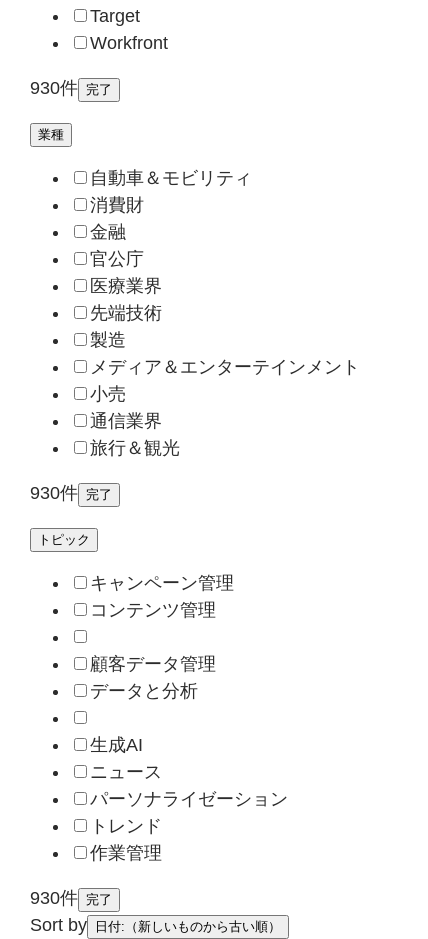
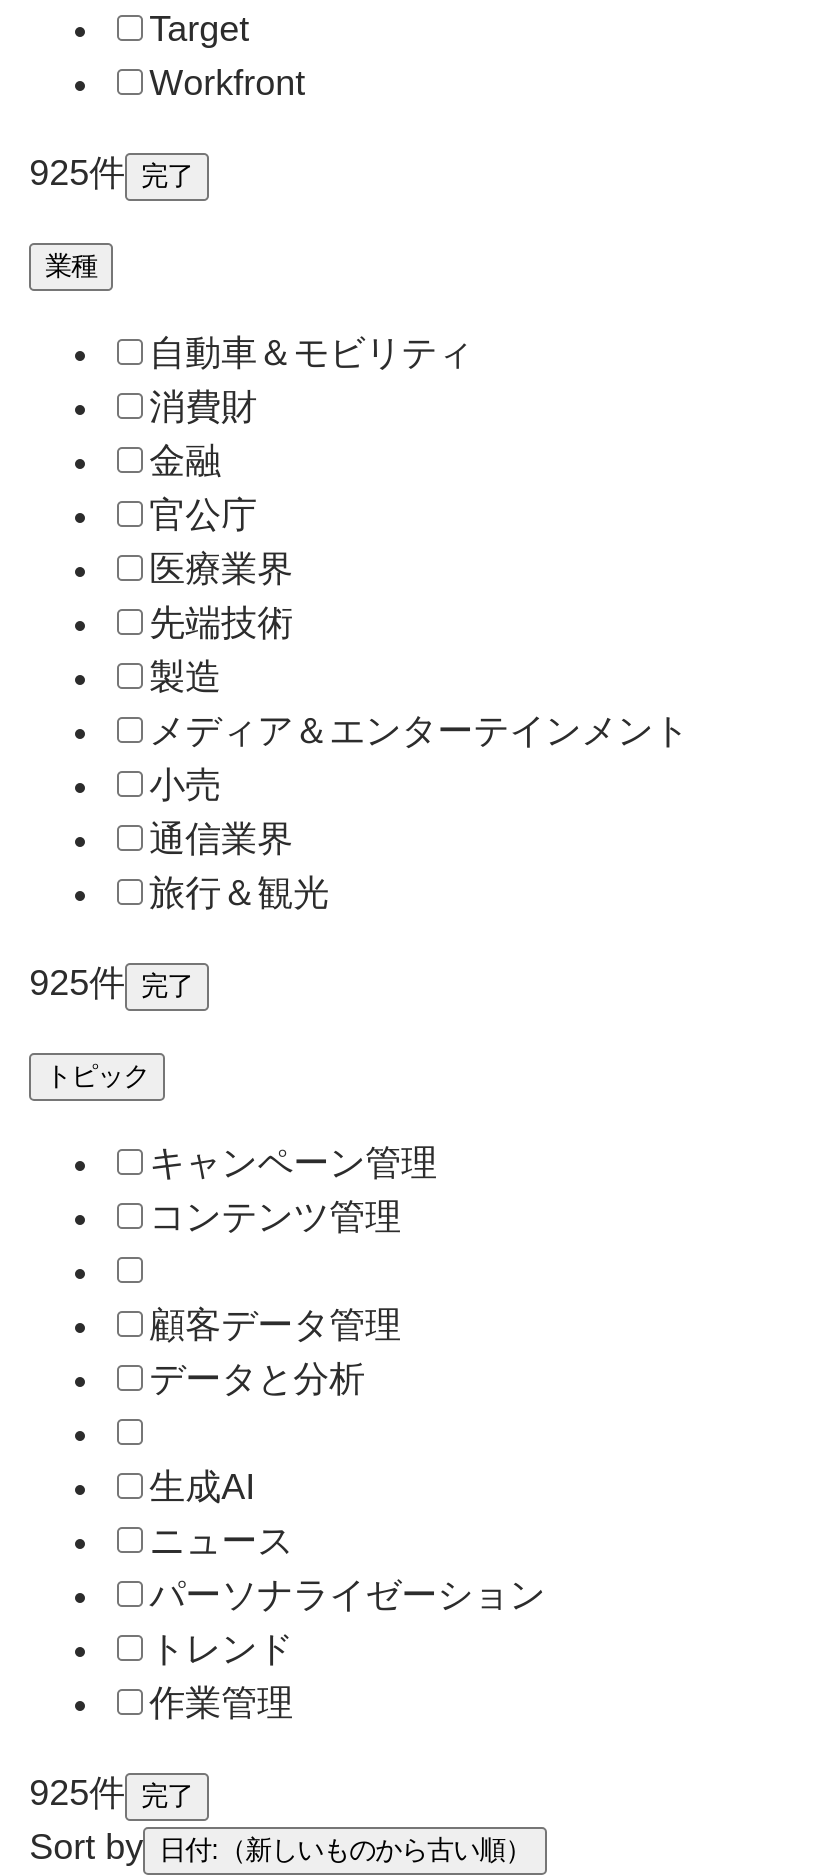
[30,78,112,98] 930件 完了 -> [29,153,193,193] 925件 完了
[30,483,112,503] 930件 完了 -> [29,963,193,1003] 925件 完了
[30,888,112,908] 930件 完了 -> [29,1773,193,1813] 925件 完了

